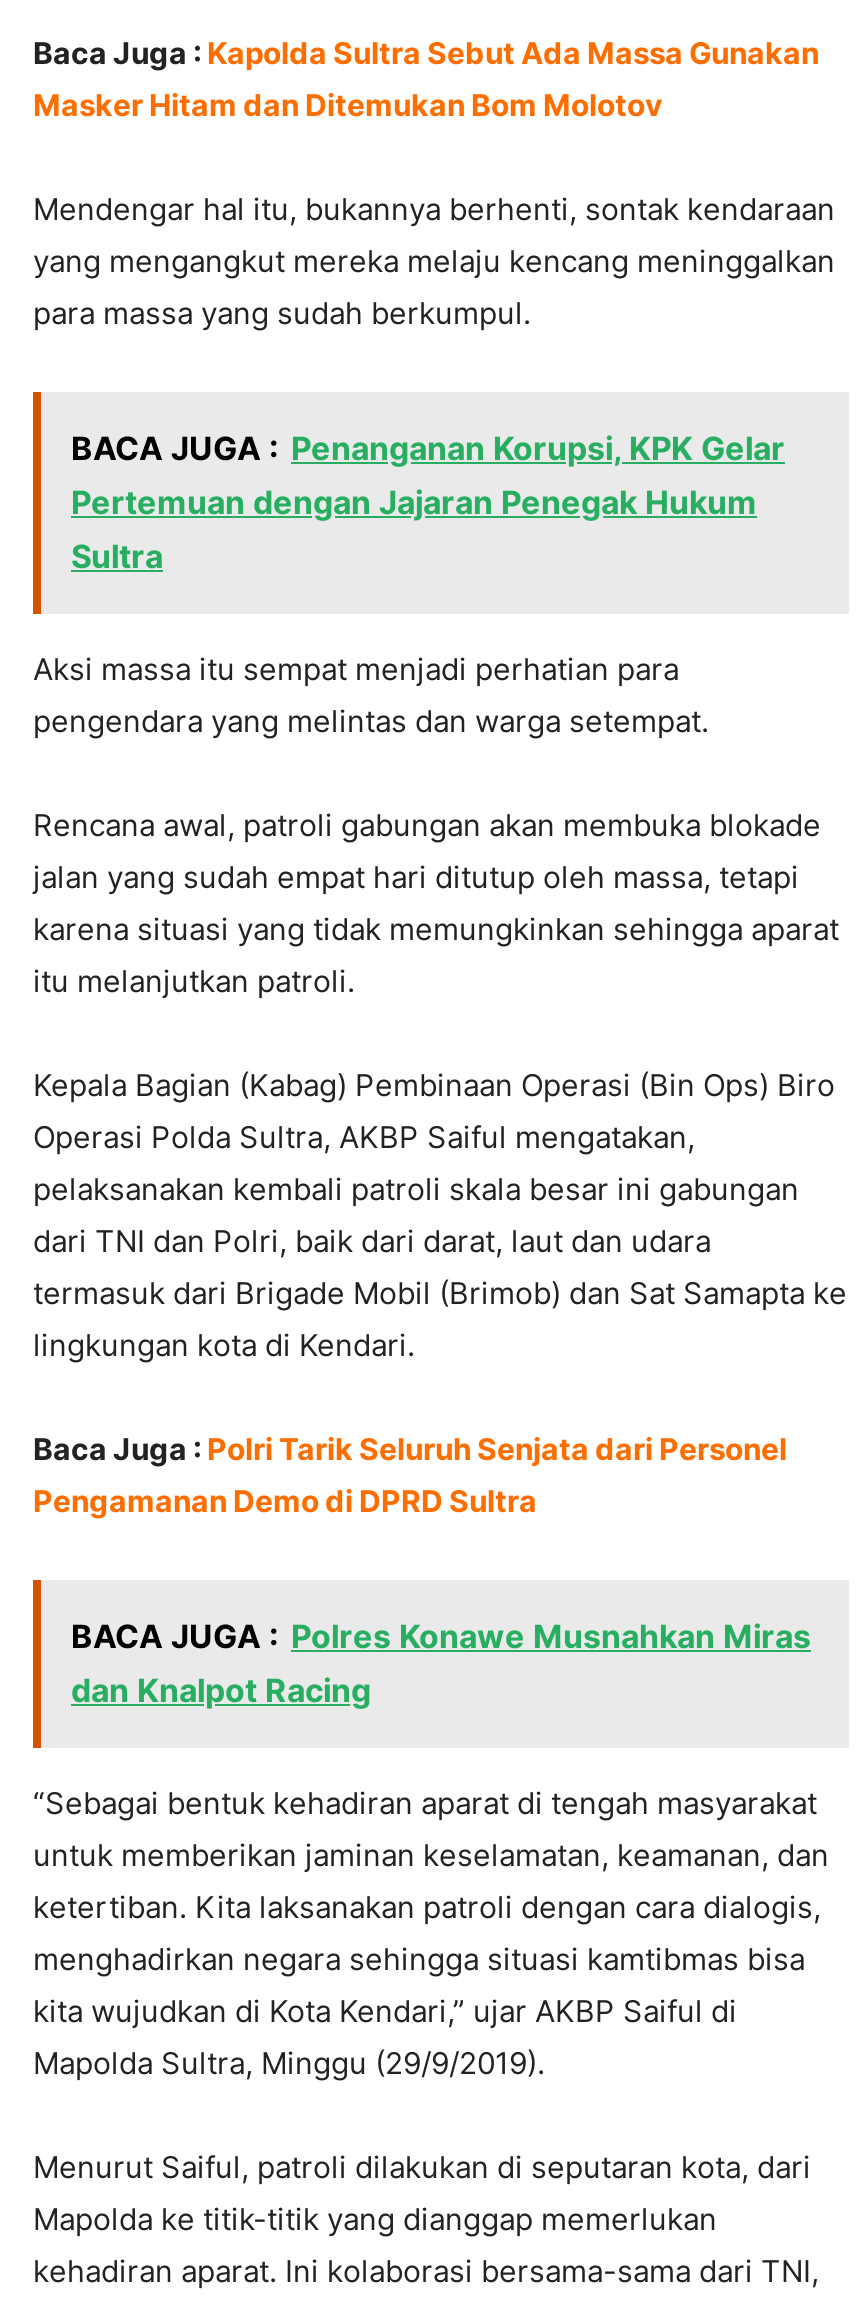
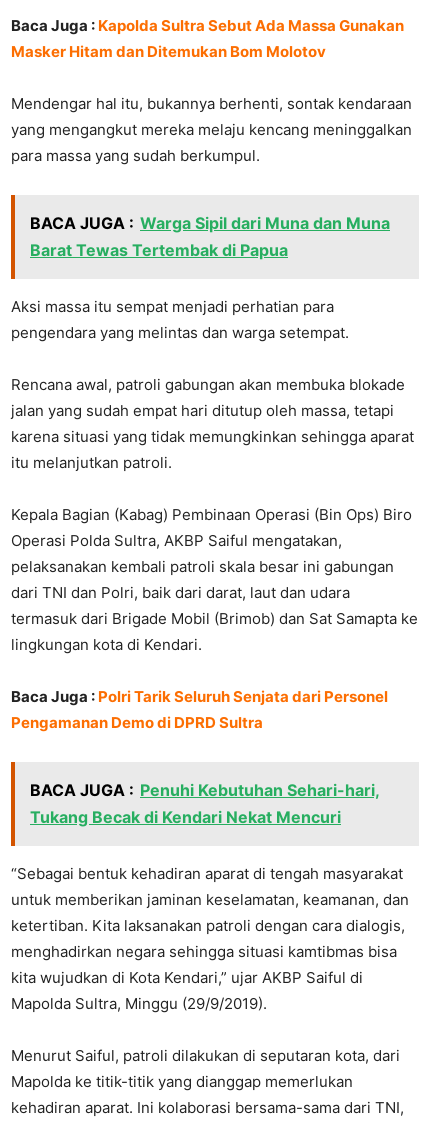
[71,428,785,576] BACA JUGA : Penanganan Korupsi, KPK Gelar | Pertemuan dengan Jajaran Penegak Hukum | Sultra -> [30,213,390,260] BACA JUGA : Warga Sipil dari Muna dan Muna | Barat Tewas Tertembak di Papua
[71,1616,811,1710] BACA JUGA : Polres Konawe Musnahkan Miras | dan Knalpot Racing -> [30,780,380,827] BACA JUGA : Penuhi Kebutuhan Sehari-hari, | Tukang Becak di Kendari Nekat Mencuri

